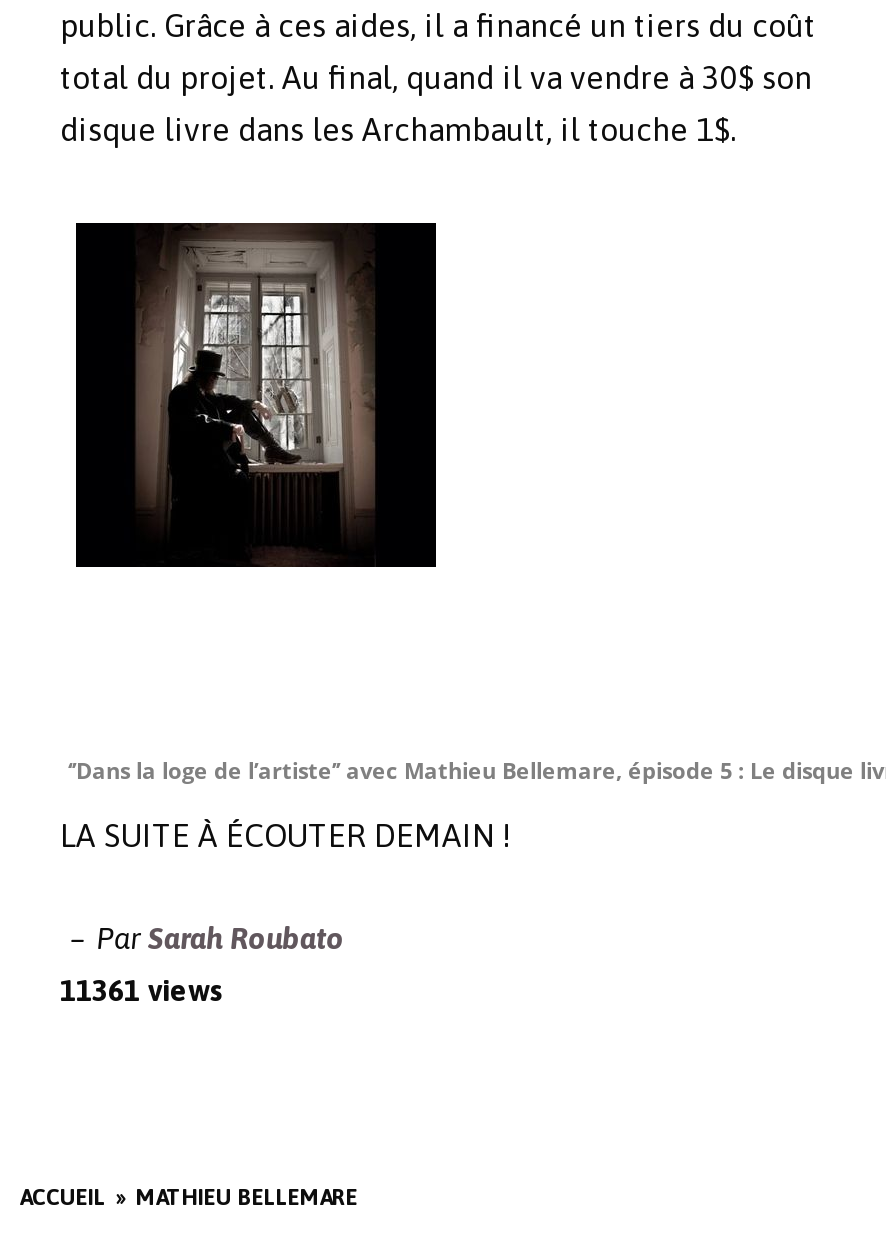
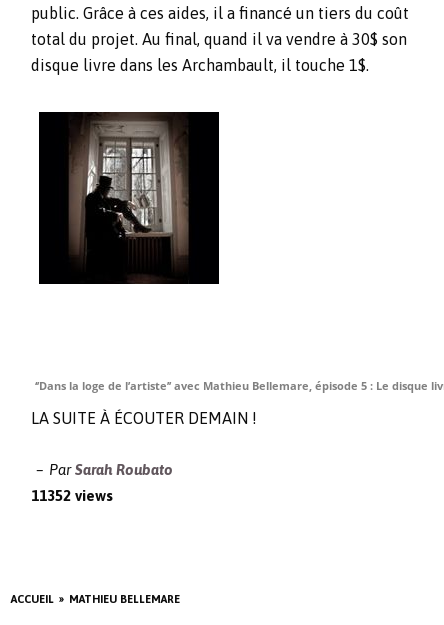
[60,974,224,1008] 11361 views -> [31,487,113,504] 11352 views

